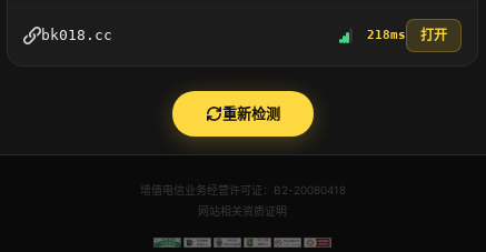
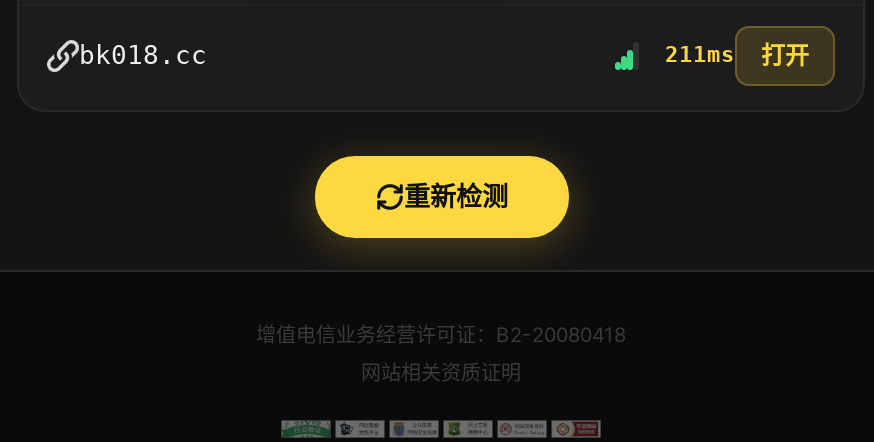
[367,27,447,43] 218ms 打开 -> [665,40,809,70] 211ms 打开

